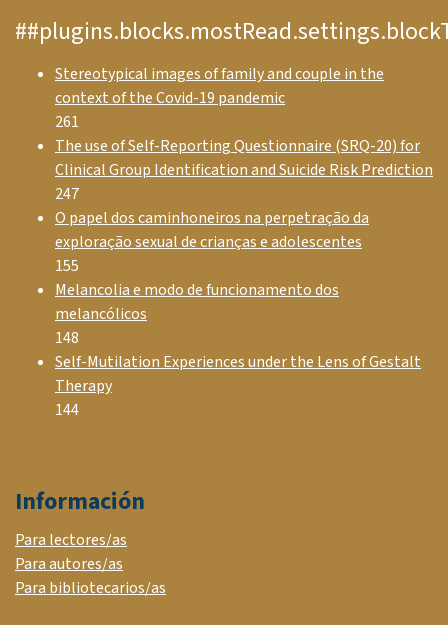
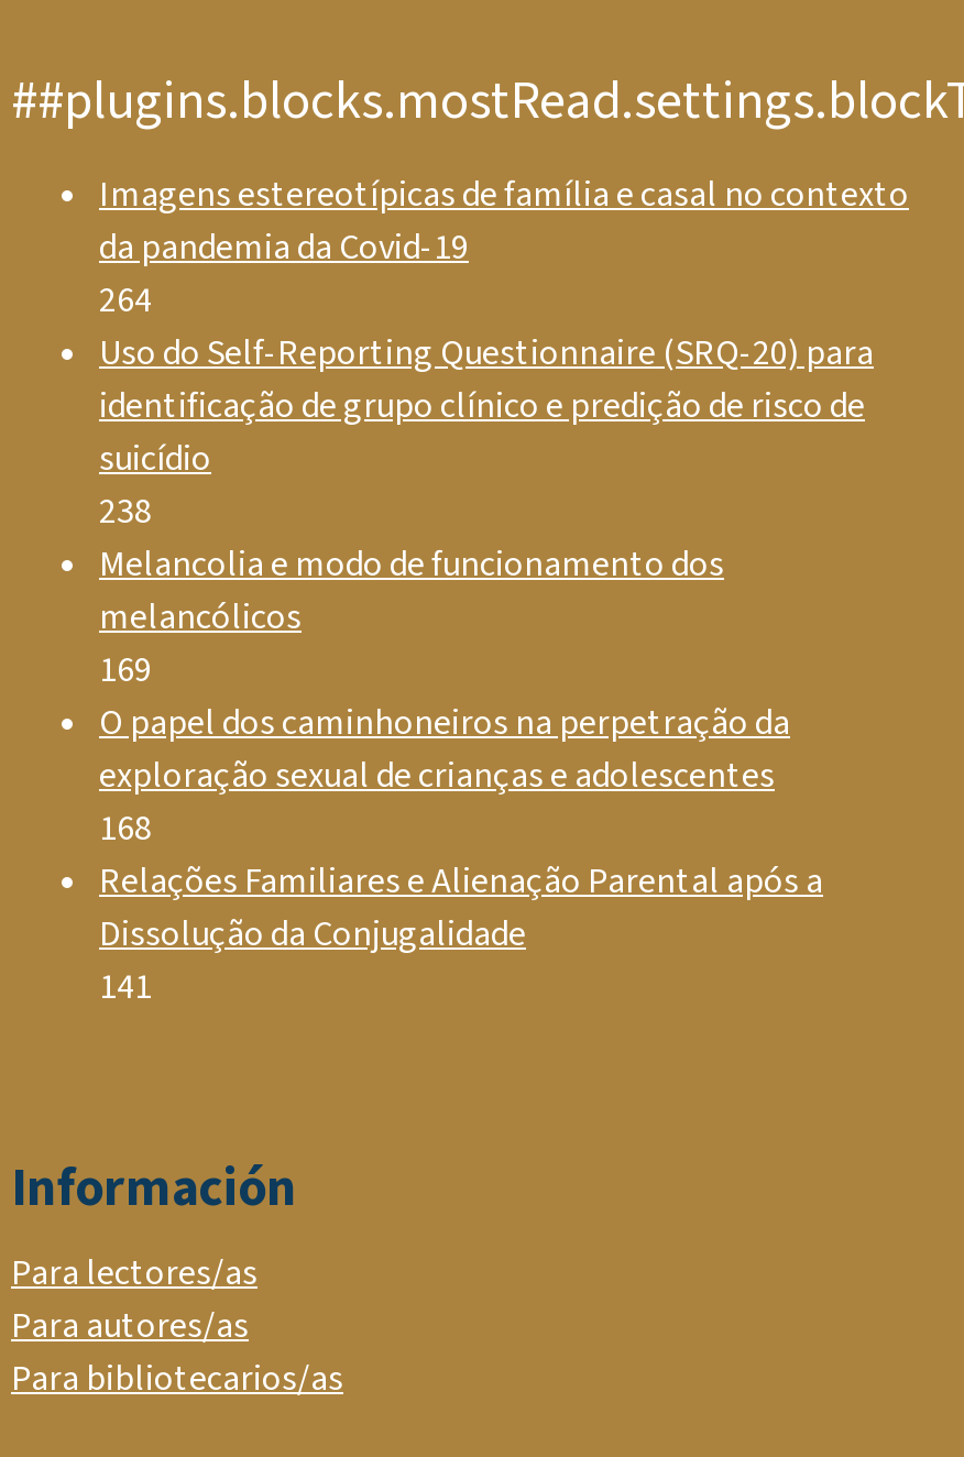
[55,63,433,205] Stereotypical images of family and couple in the | context of the Covid-19 pandemic | 261 | The use of Self-Reporting Questionnaire (SRQ-20) for | Clinical Group Identification and Suicide Risk Prediction | 247 -> [99,171,909,695] Imagens estereotípicas de família e casal no contexto | da pandemia da Covid-19 | 264 | Uso do Self-Reporting Questionnaire (SRQ-20) para | identificação de grupo clínico e predição de risco de | suicídio | 238 | 169
moved [55,207,369,253] -> [99,700,790,801]: O papel dos caminhoneiros na perpetração da | exploração sexual de crianças e adolescentes
[55,255,421,421] 155 | 148 | Self-Mutilation Experiences under the Lens of Gestalt | Therapy | 144 -> [99,805,823,1012] 168 | Relações Familiares e Alienação Parental após a | Dissolução da Conjugalidade | 141
moved [55,279,339,325] -> [99,541,724,642]: Melancolia e modo de funcionamento dos | melancólicos

